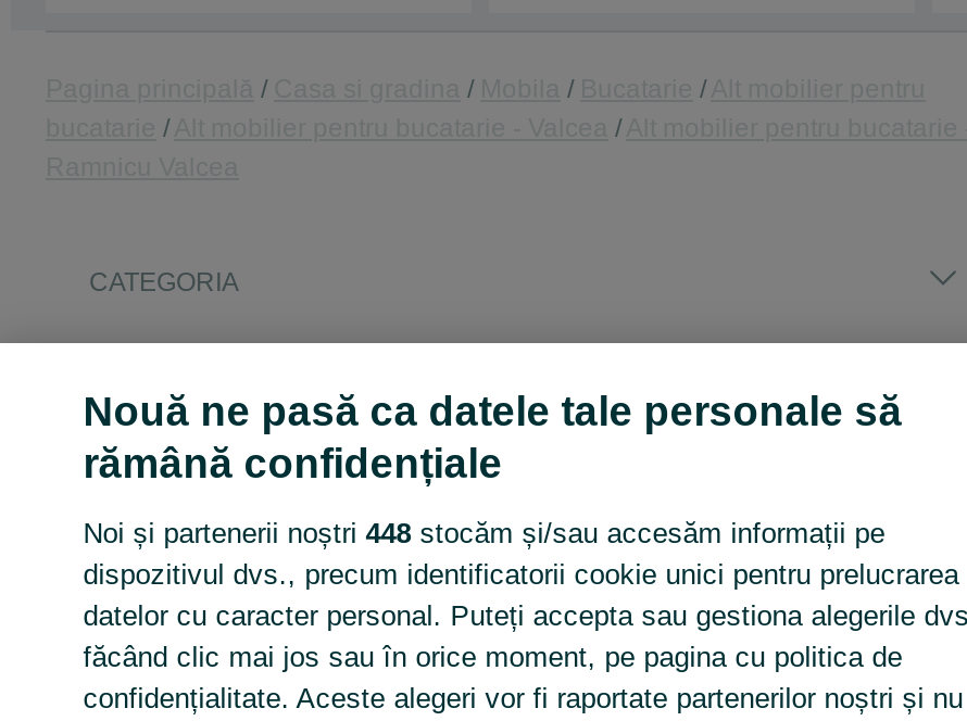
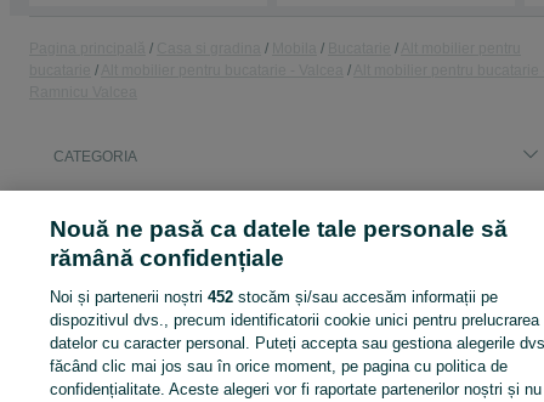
[83,517,885,549] Noi și partenerii noștri 448 stocăm și/sau accesăm informații pe -> [50,288,498,306] Noi și partenerii noștri 452 stocăm și/sau accesăm informații pe

